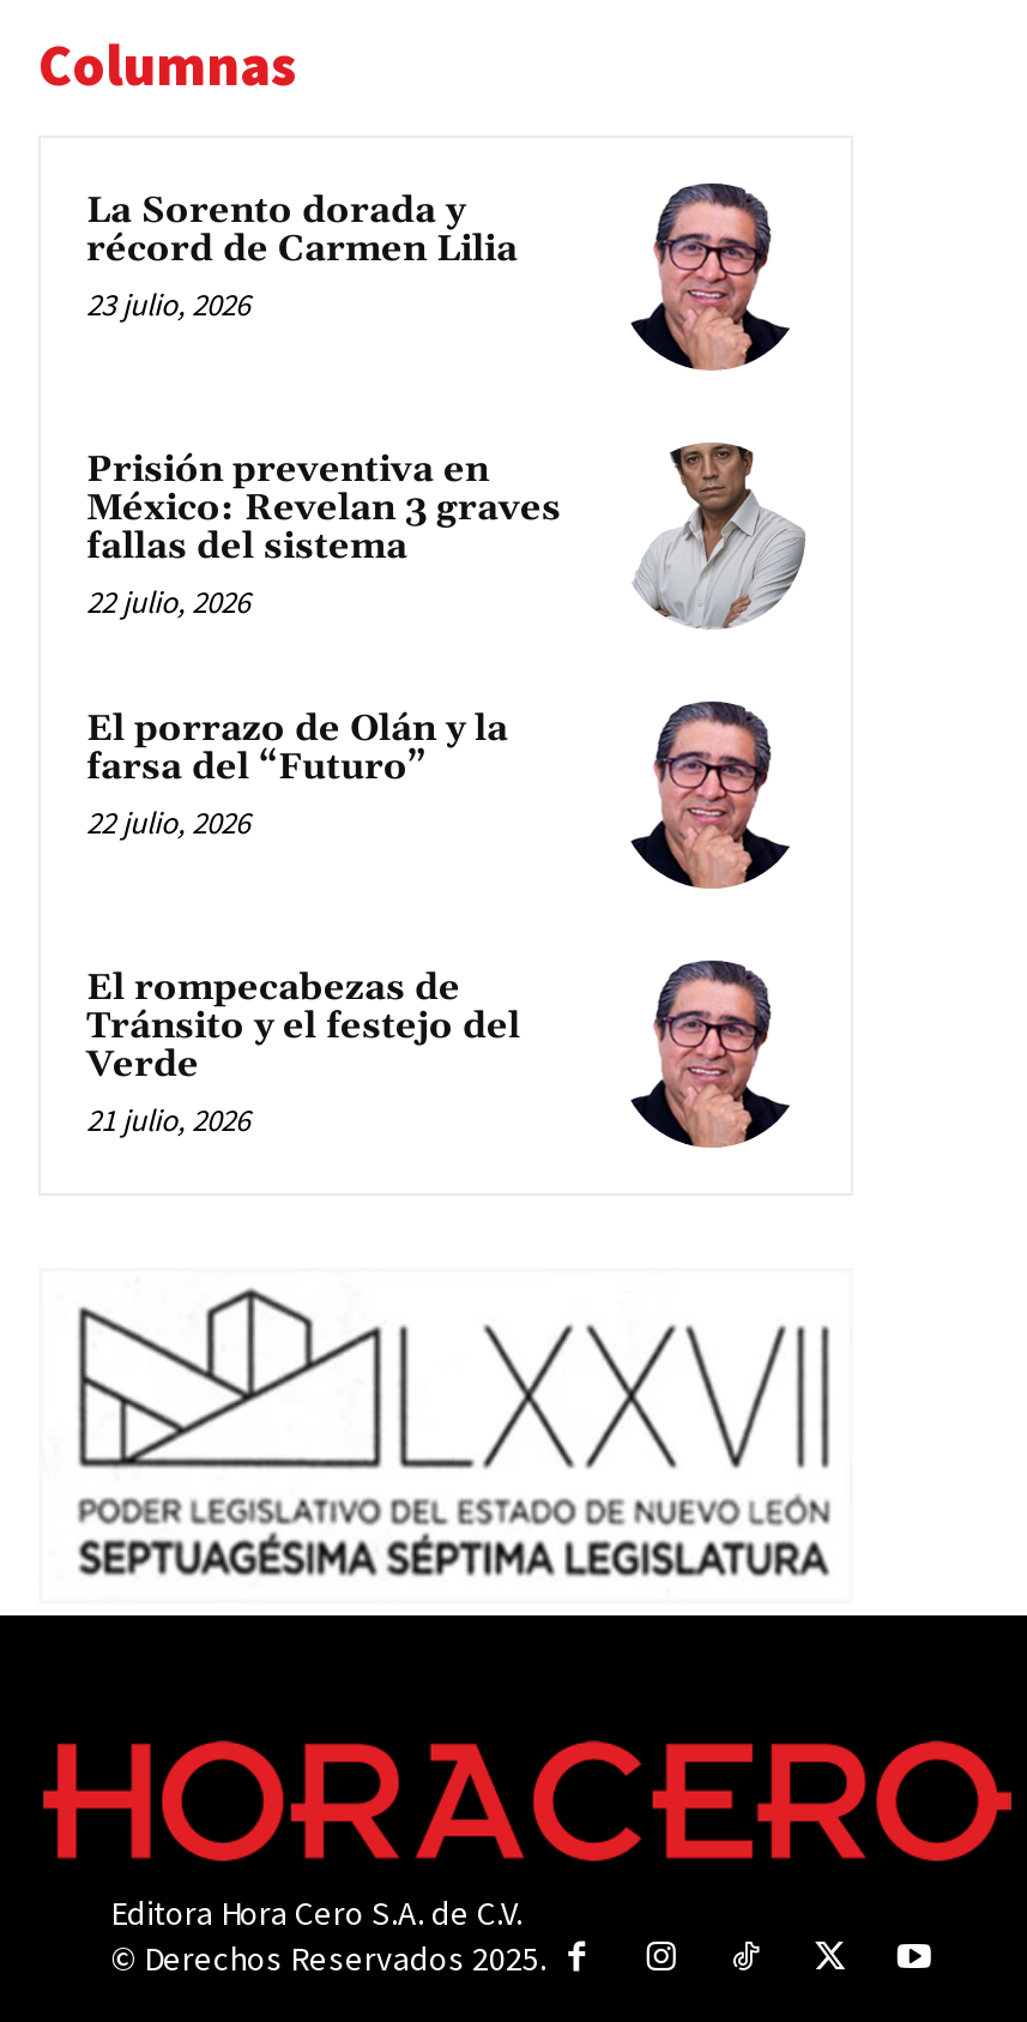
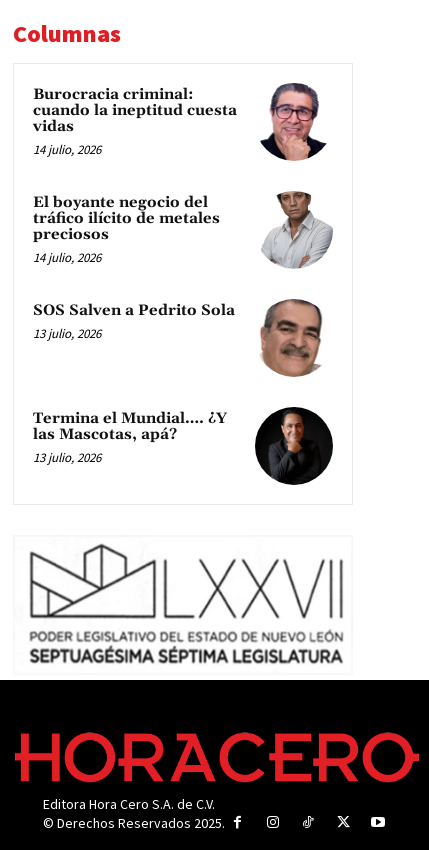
[86,187,518,324] La Sorento dorada y | récord de Carmen Lilia | 23 julio, 2026 -> [33,85,237,158] Burocracia criminal: | cuando la ineptitud cuesta | vidas | 14 julio, 2026
[86,446,561,621] Prisión preventiva en | México: Revelan 3 graves | fallas del sistema | 22 julio, 2026 -> [33,193,220,266] El boyante negocio del | tráfico ilícito de metales | preciosos | 14 julio, 2026
[86,705,508,842] El porrazo de Olán y la | farsa del “Futuro” | 22 julio, 2026 -> [33,301,235,342] SOS Salven a Pedrito Sola | 13 julio, 2026
[630,702,791,886] [image] -> [259,299,325,376] [image]
[86,964,520,1140] El rompecabezas de | Tránsito y el festejo del | Verde | 21 julio, 2026 -> [33,409,227,466] Termina el Mundial…. ¿Y | las Mascotas, apá? | 13 julio, 2026
[618,961,805,1148] [image] -> [254,408,334,486] [image]

